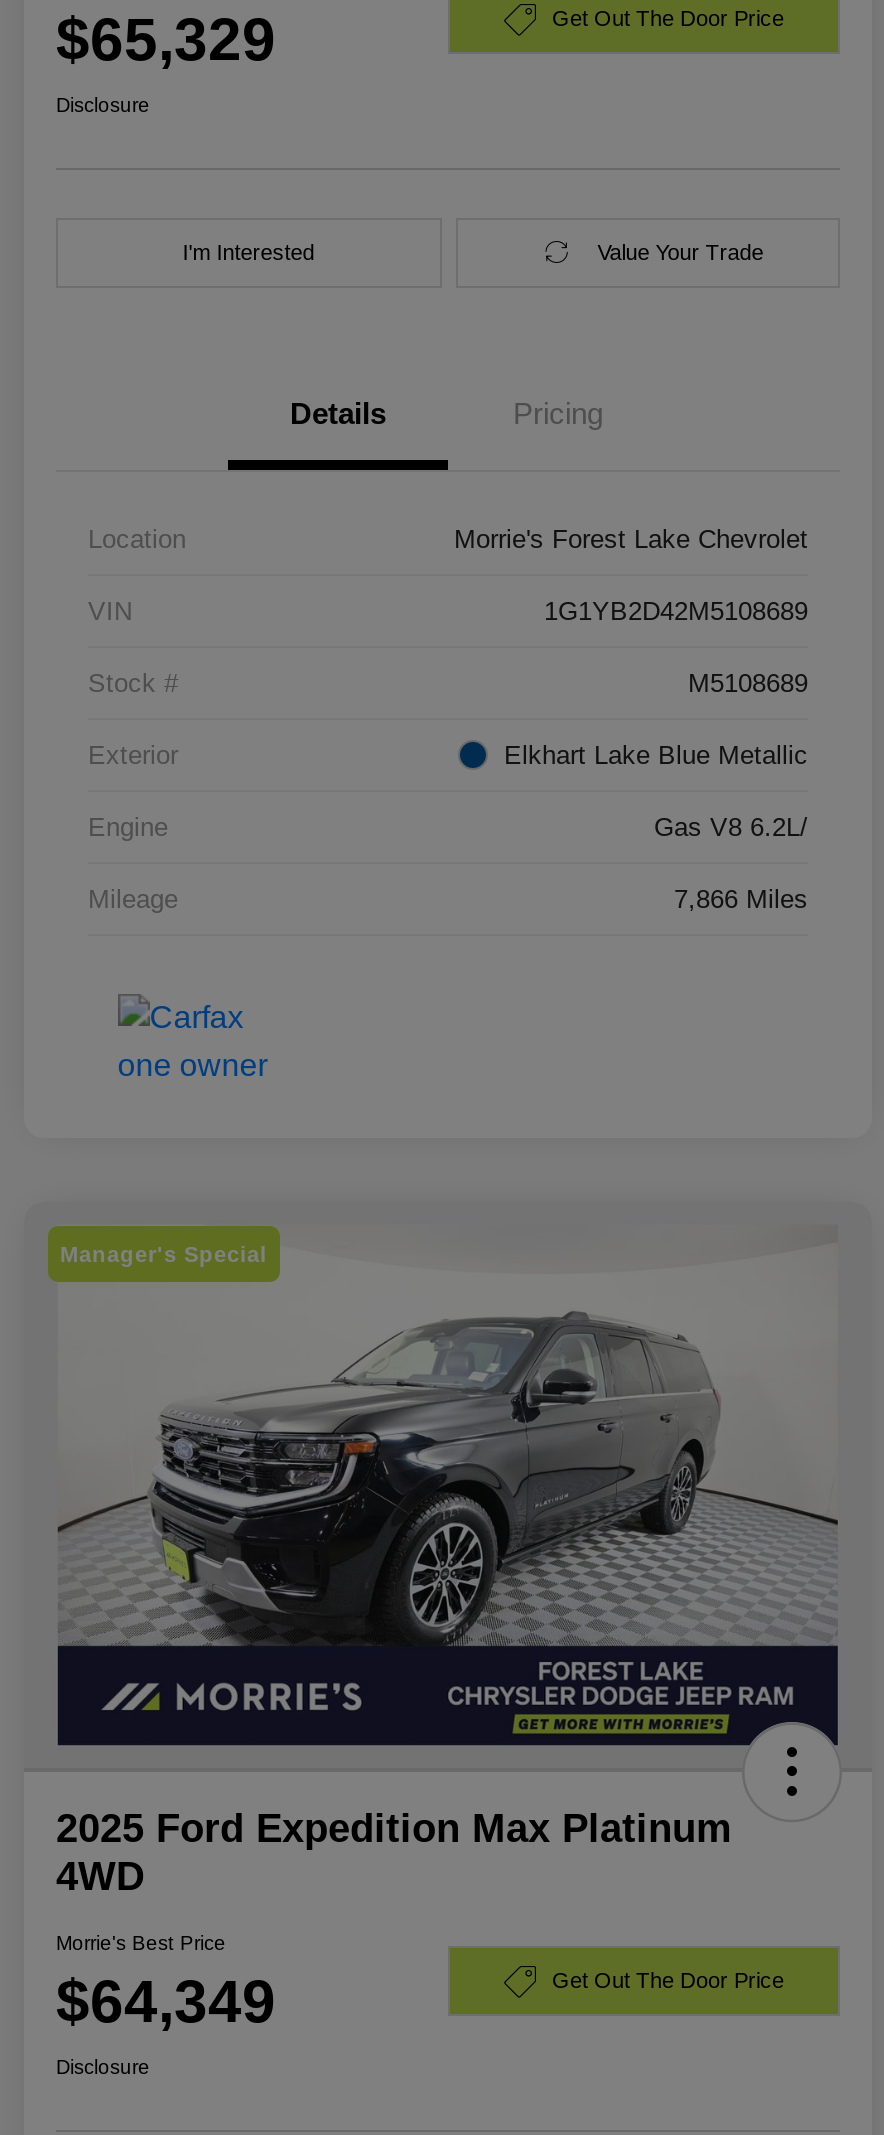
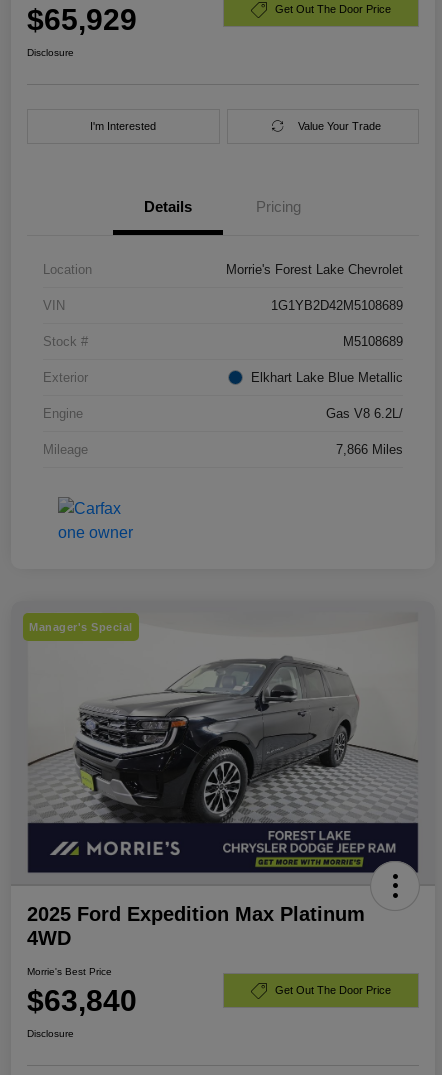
[56,6,276,72] $65,329 -> [27,3,137,36] $65,929
[56,1968,276,2034] $64,349 -> [27,984,137,1017] $63,840

